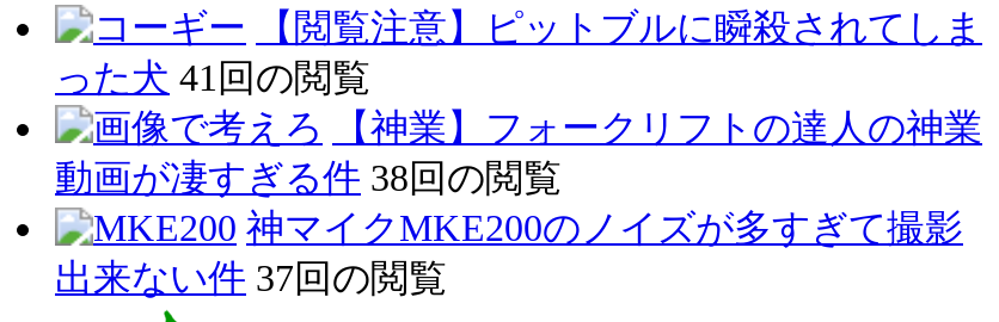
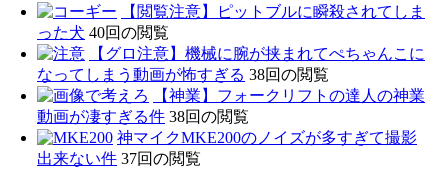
[55,57,370,97] った犬 41回の閲覧 -> [37,24,425,83] った犬 40回の閲覧 | 【グロ注意】機械に腕が挟まれてぺちゃんこに | なってしまう動画が怖すぎる 38回の閲覧

